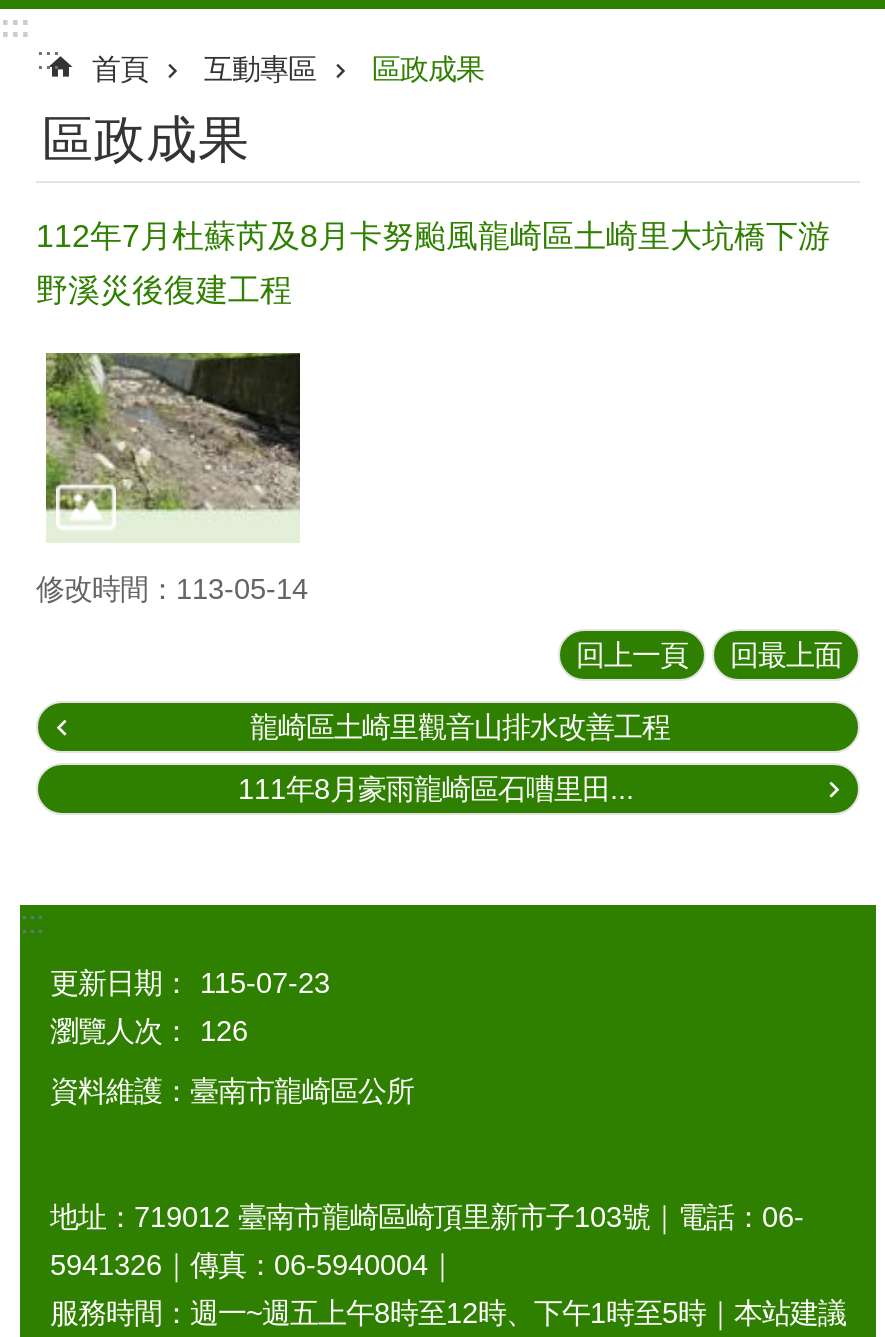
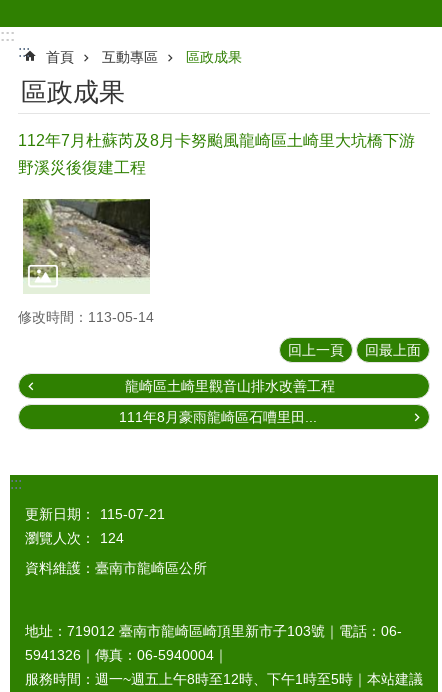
[50,967,330,999] 更新日期： 115-07-23 -> [25,506,165,522] 更新日期： 115-07-21
[50,1015,248,1047] 瀏覽人次： 126 -> [25,530,124,546] 瀏覽人次： 124

